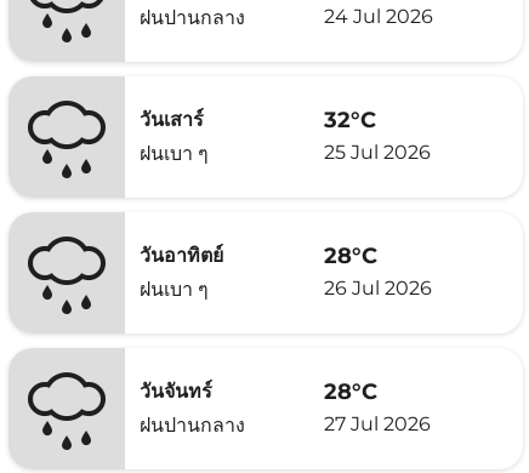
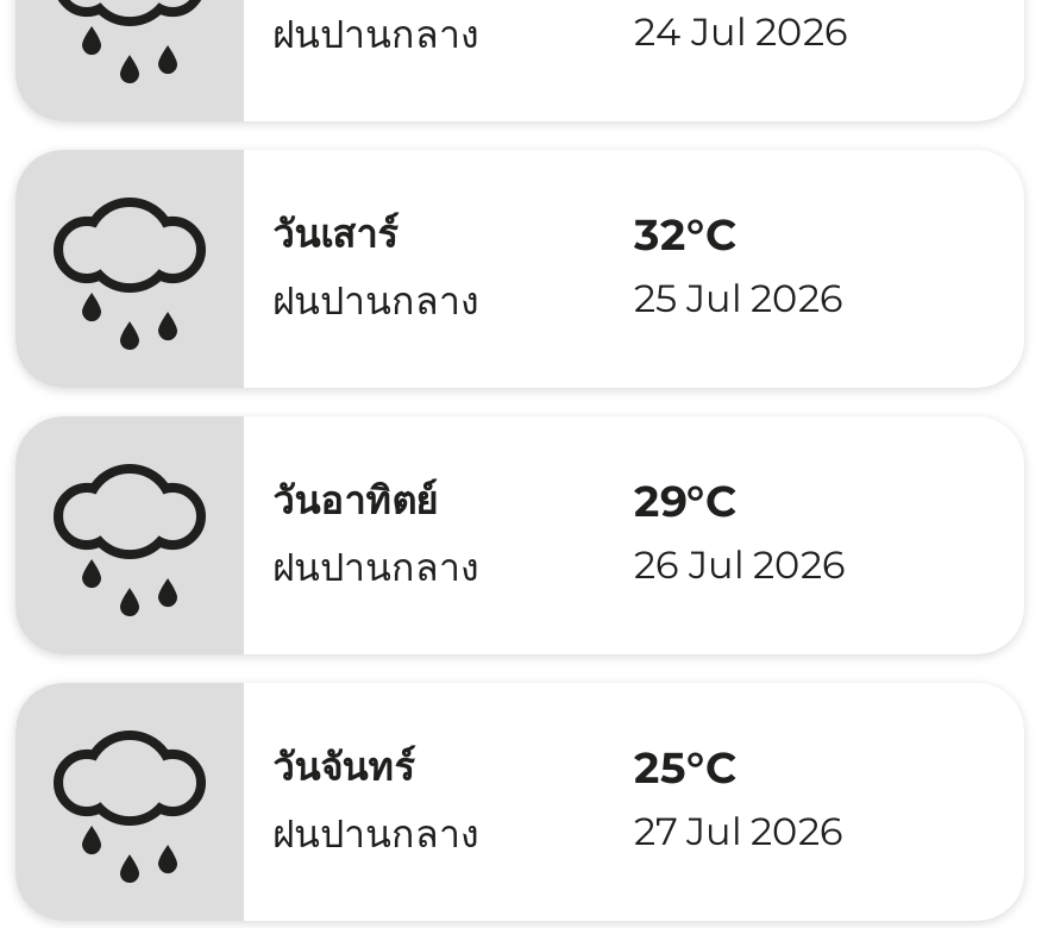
[140,142,209,165] ฝนเบา ๆ -> [272,278,479,324] ฝนปานกลาง
[324,242,377,269] 28°C -> [634,475,736,527] 29°C
[140,278,209,301] ฝนเบา ๆ -> [272,545,479,590] ฝนปานกลาง
[324,378,377,404] 28°C -> [634,741,736,794] 25°C

